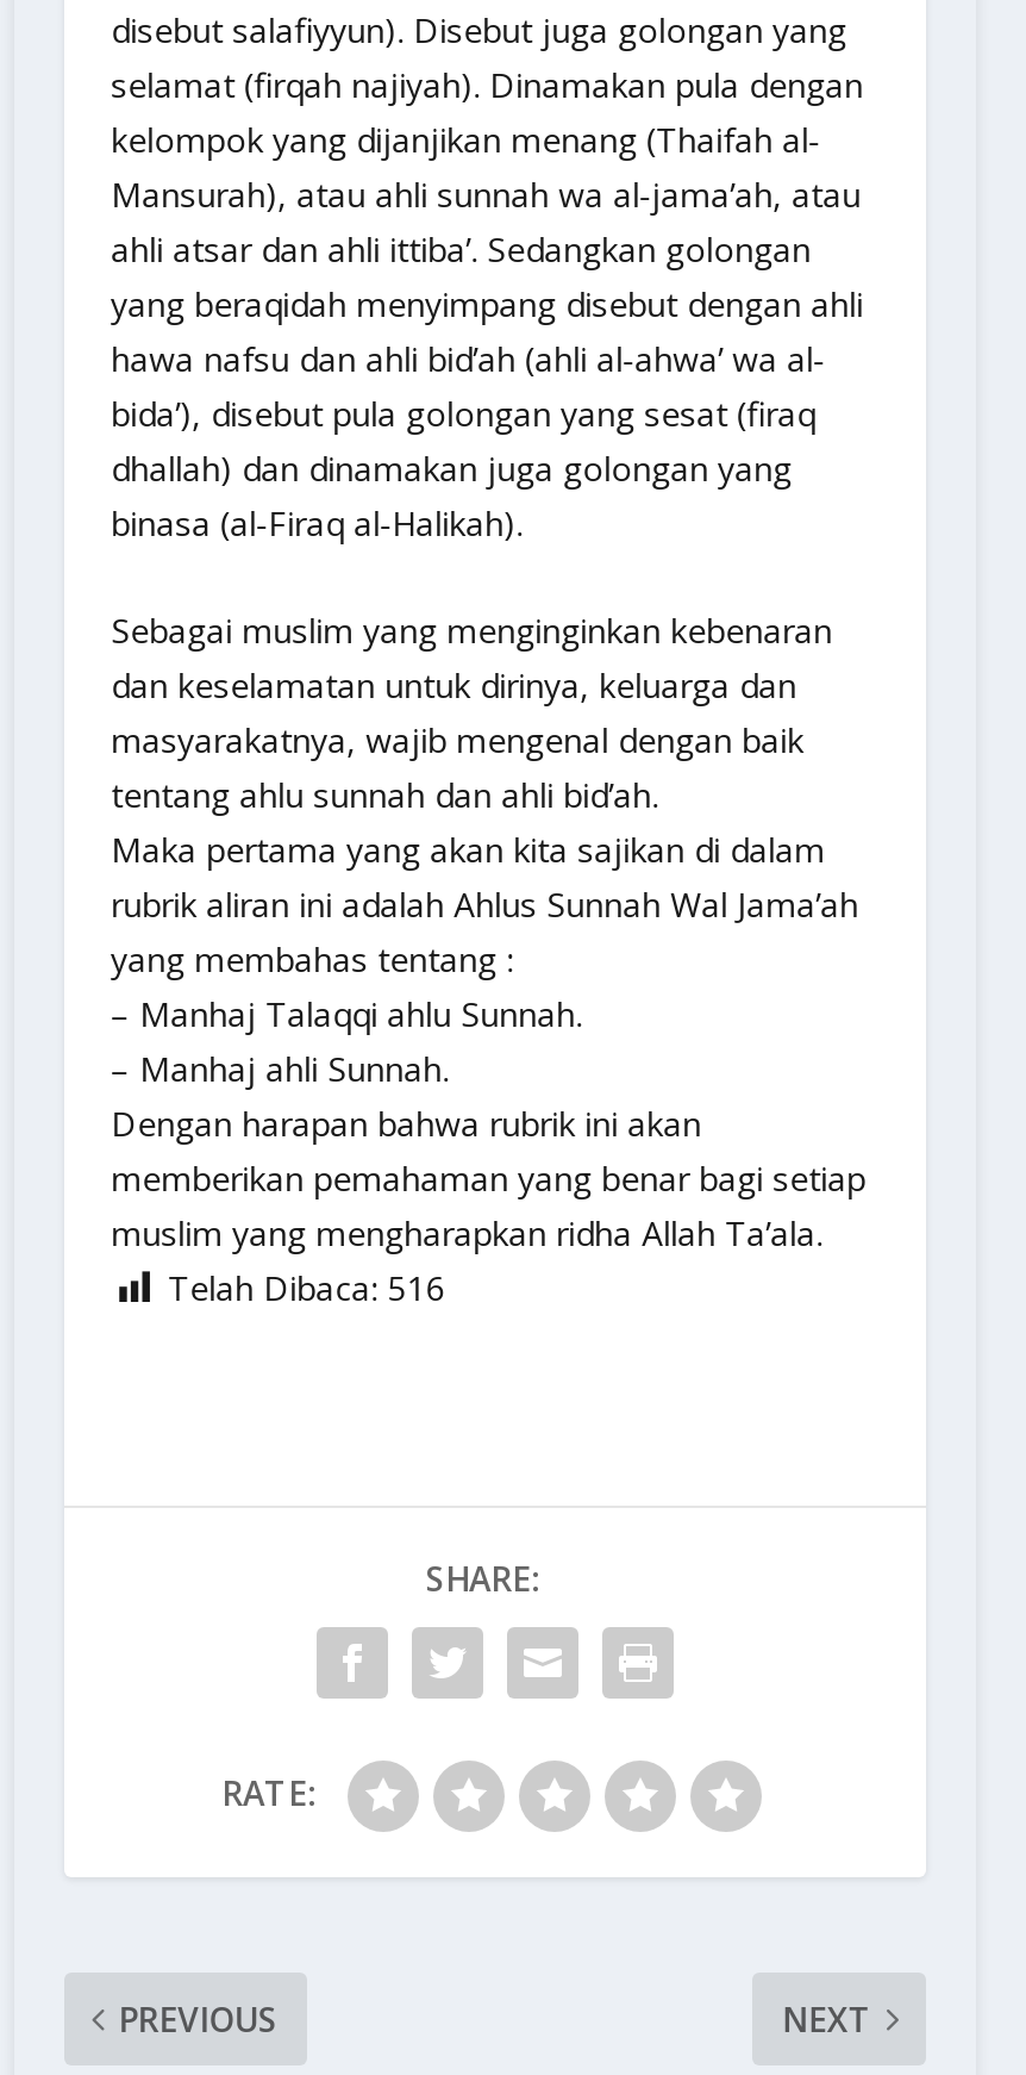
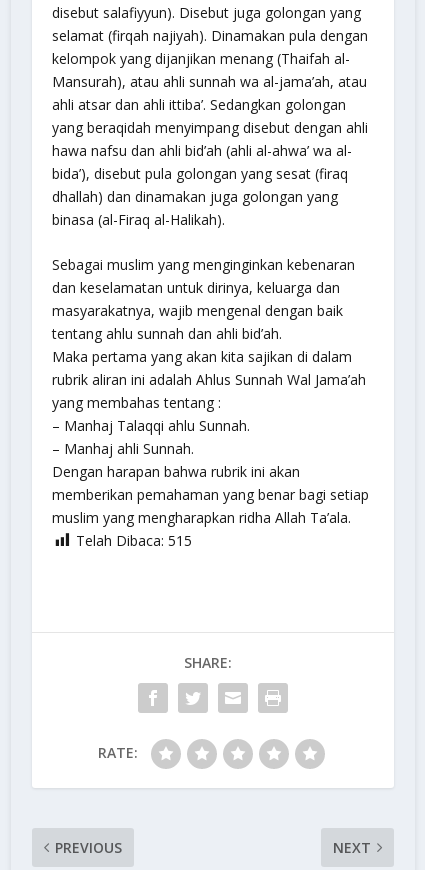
[168,1265,444,1311] Telah Dibaca: 516 -> [76,531,192,550] Telah Dibaca: 515

